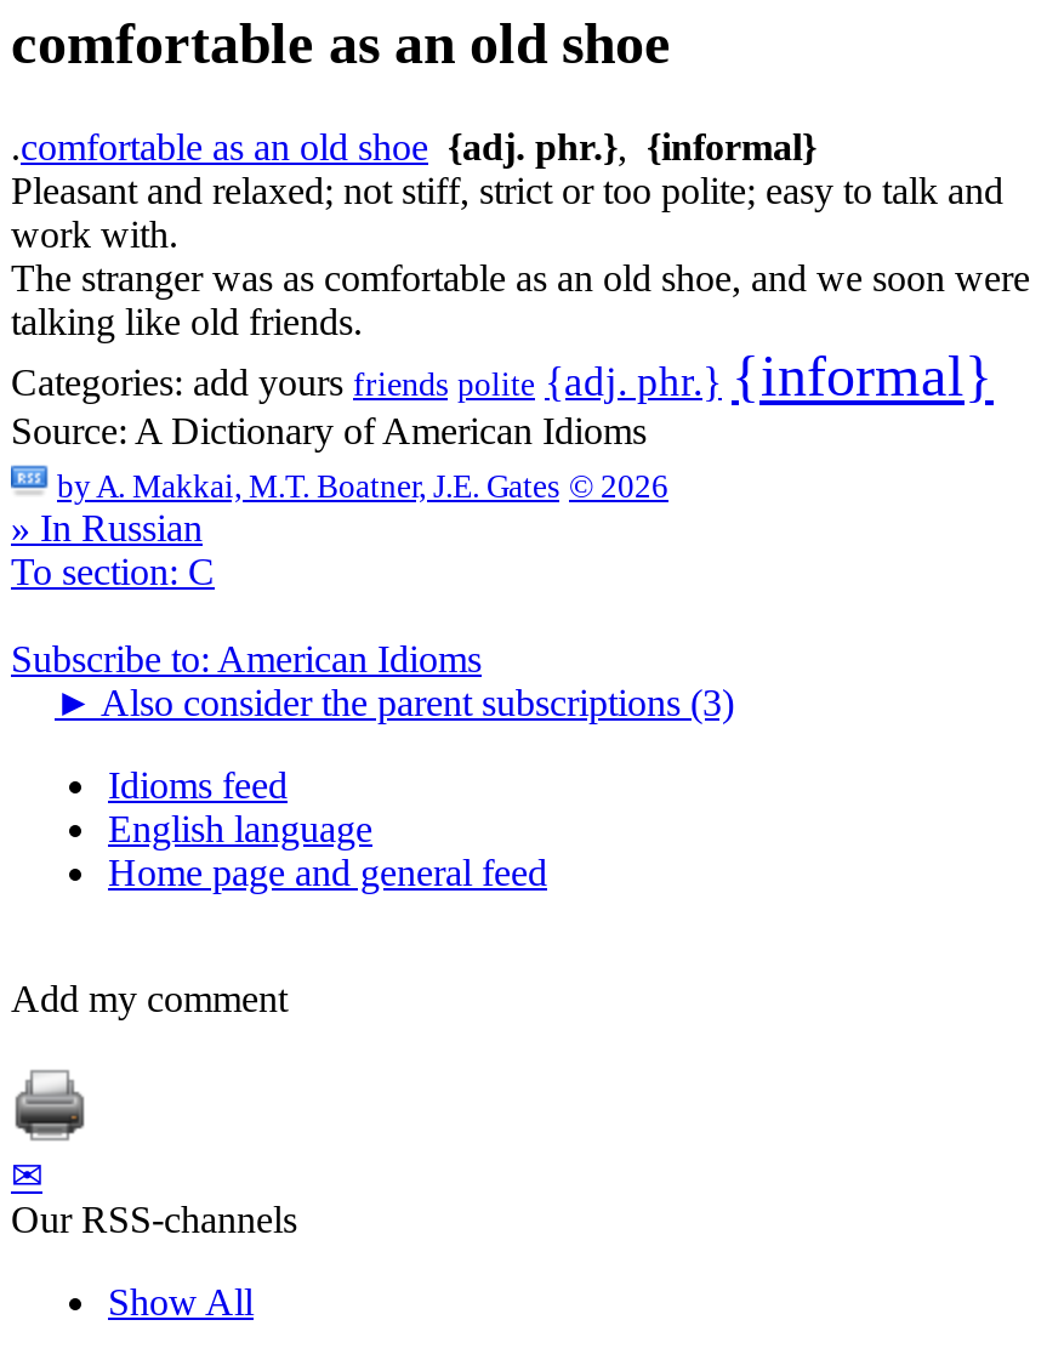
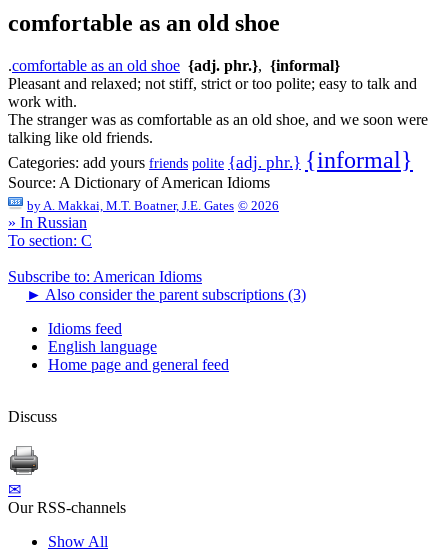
[11,977,288,1019] Add my comment -> [8,408,57,425] Discuss

